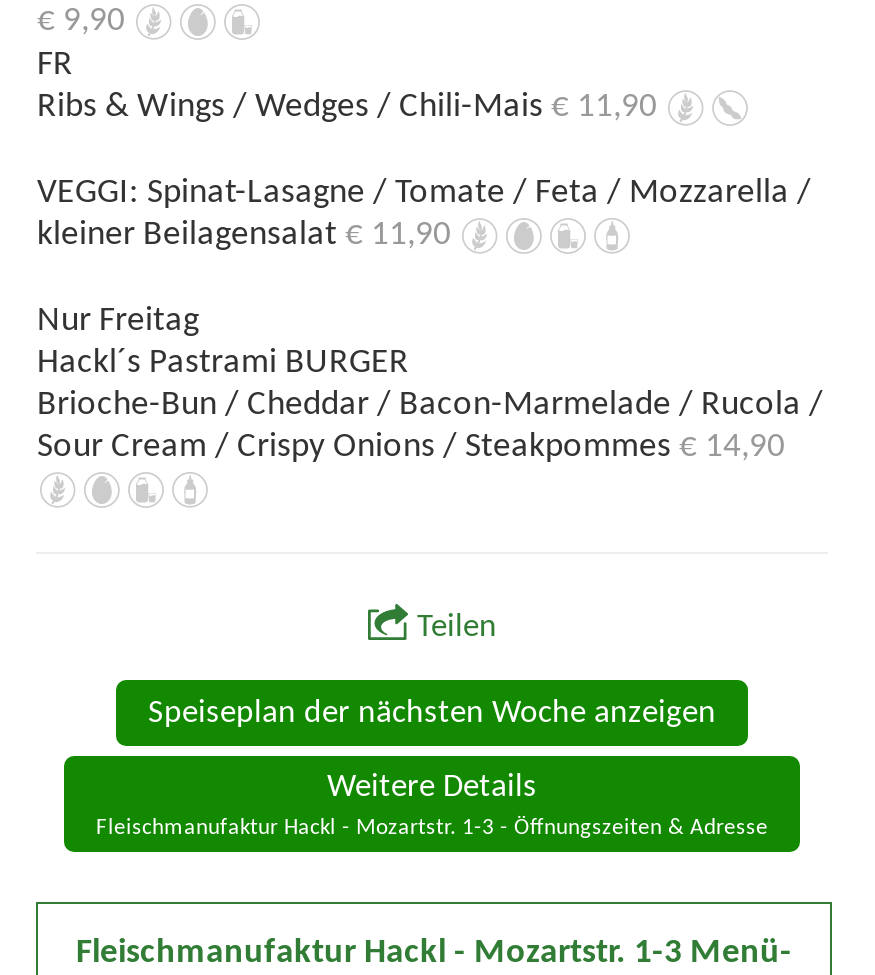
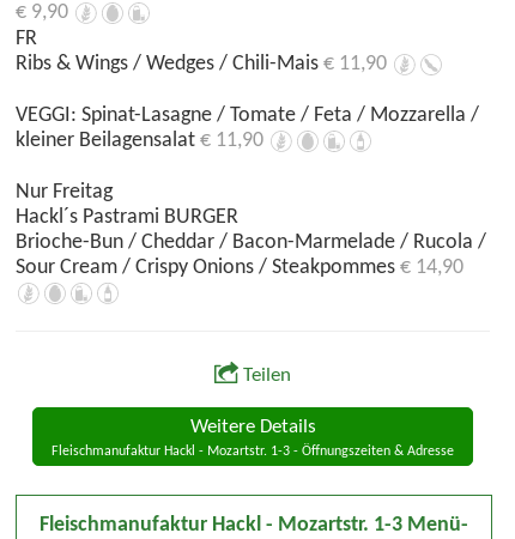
[148,697,716,729] Speiseplan der nächsten Woche anzeigen -> none

